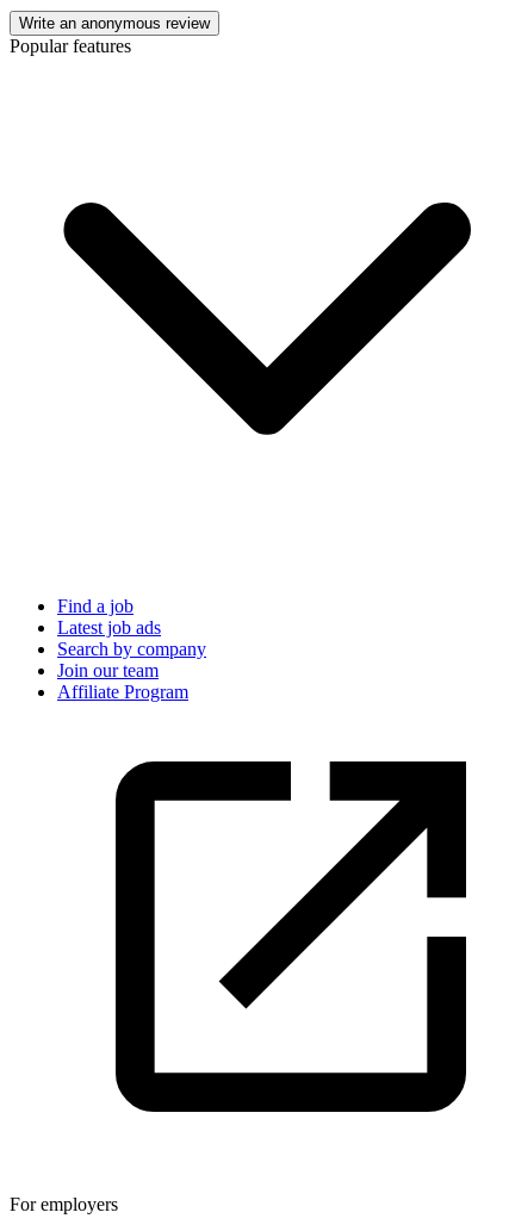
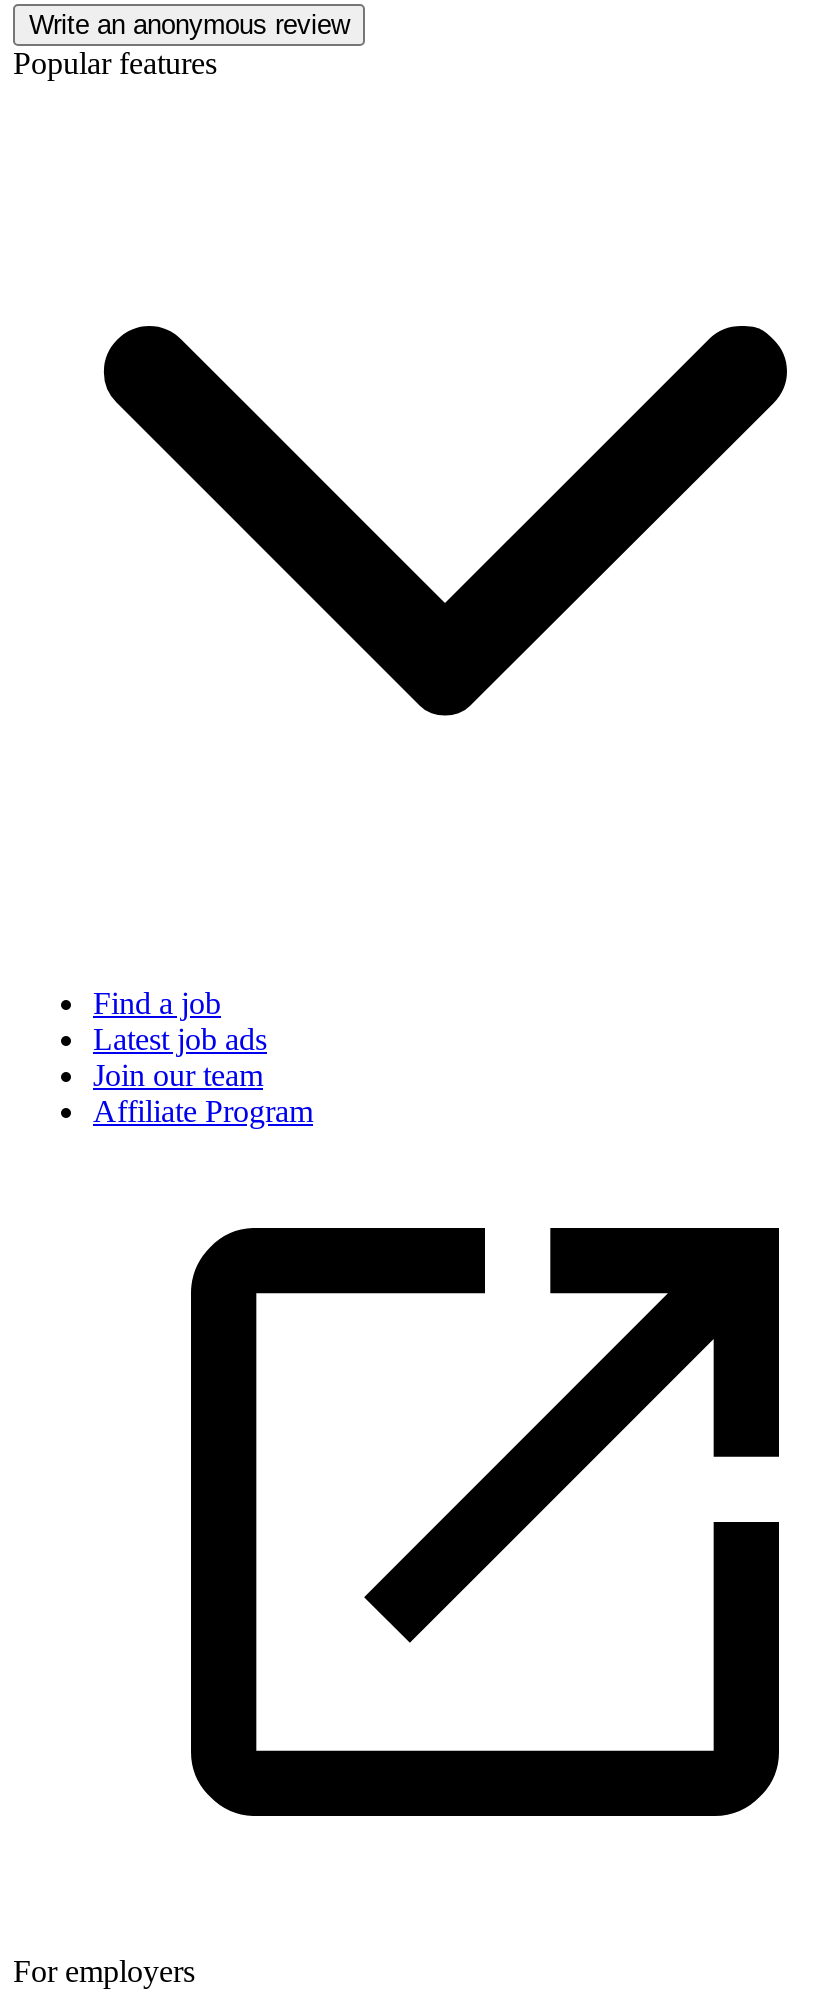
[57,638,206,659] Search by company -> none

